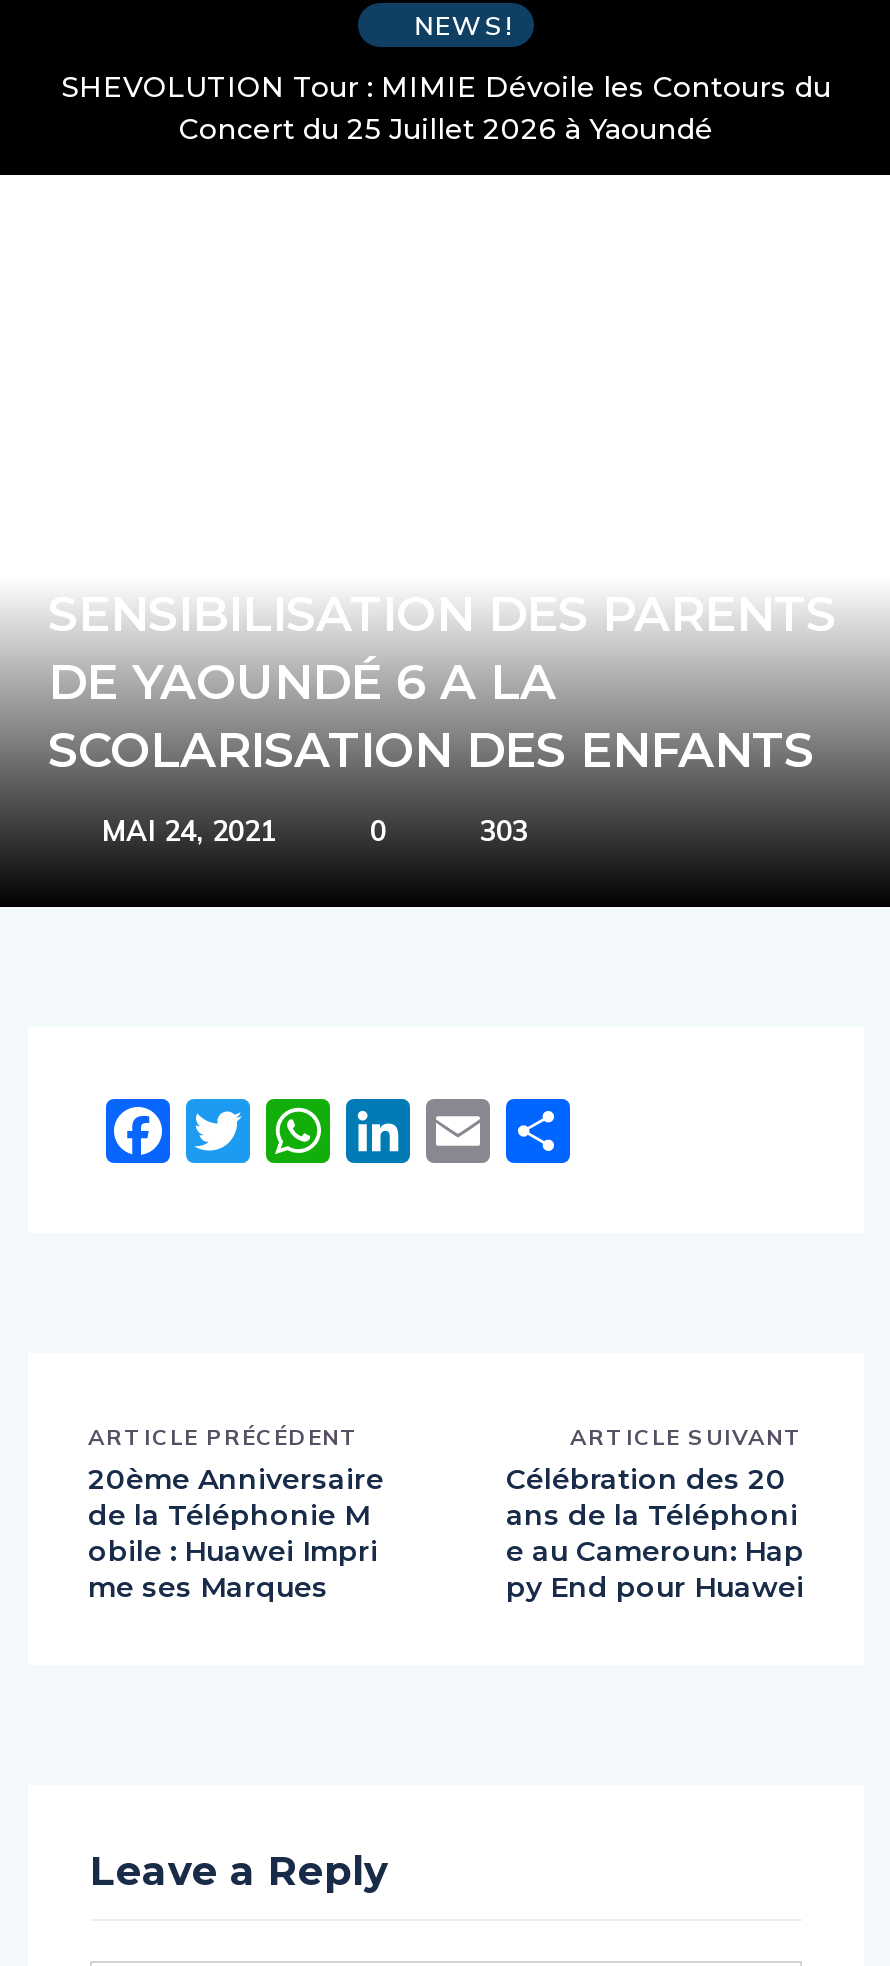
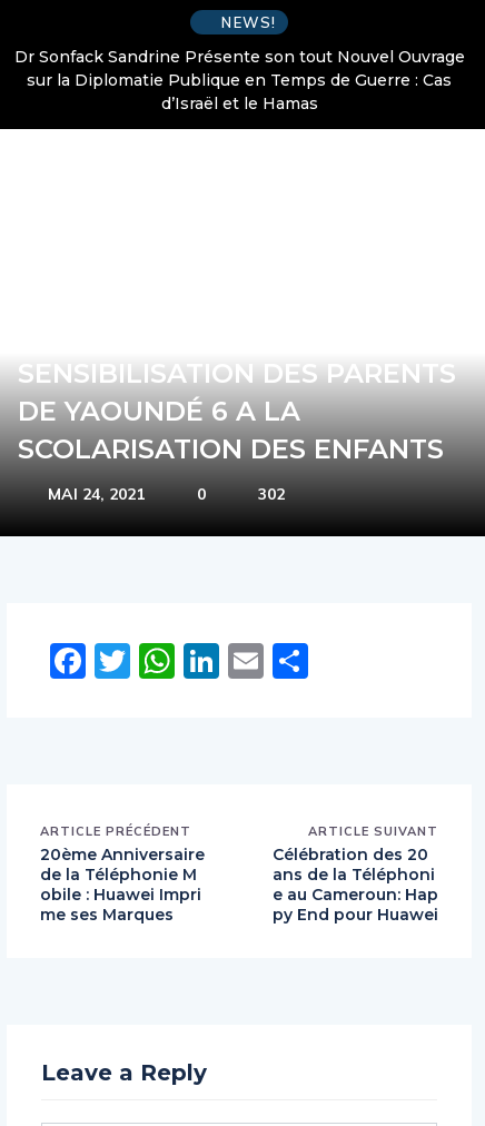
[61,69,831,147] SHEVOLUTION Tour : MIMIE Dévoile les Contours du | Concert du 25 Juillet 2026 à Yaoundé -> [14,47,464,113] Dr Sonfack Sandrine Présente son tout Nouvel Ouvrage | sur la Diplomatie Publique en Temps de Guerre : Cas | d’Israël et le Hamas
[480,813,528,849] 303 -> [258,484,285,504] 302

